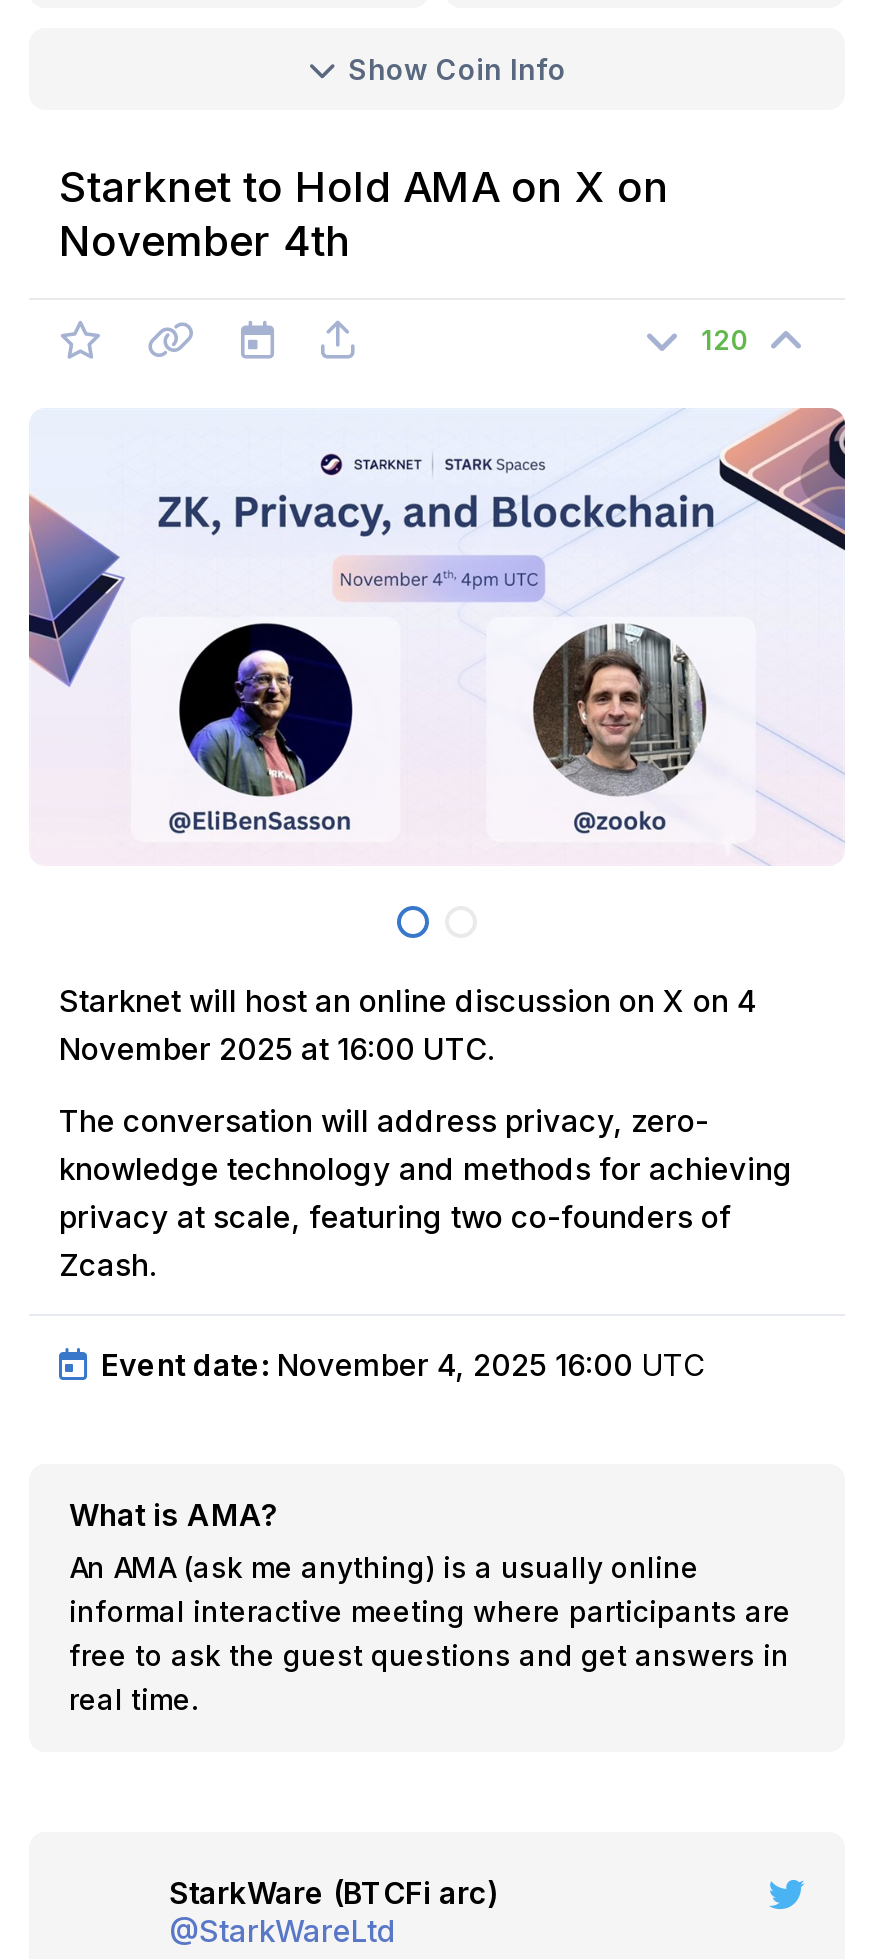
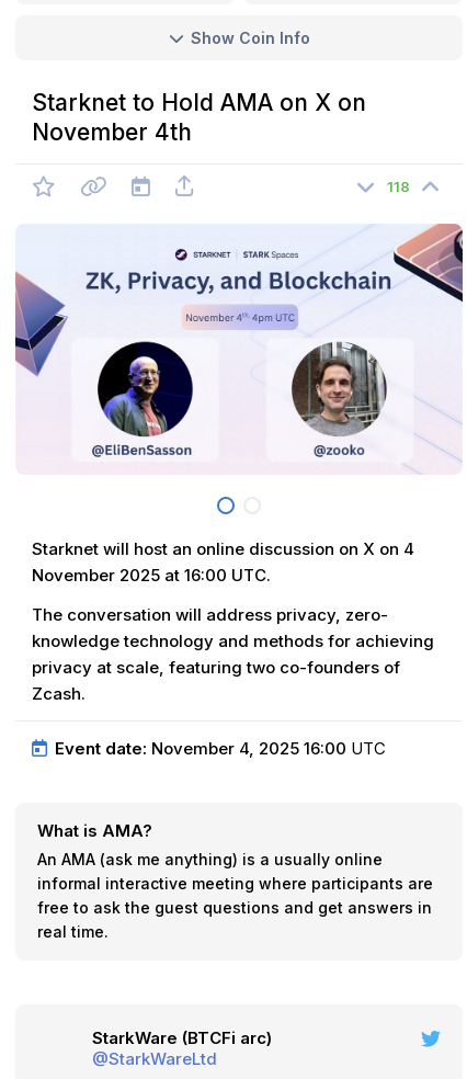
[701,325,749,357] 120 -> [387,178,410,196] 118

